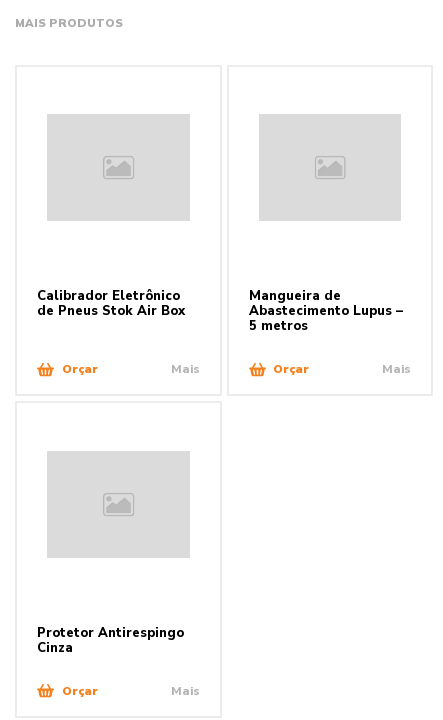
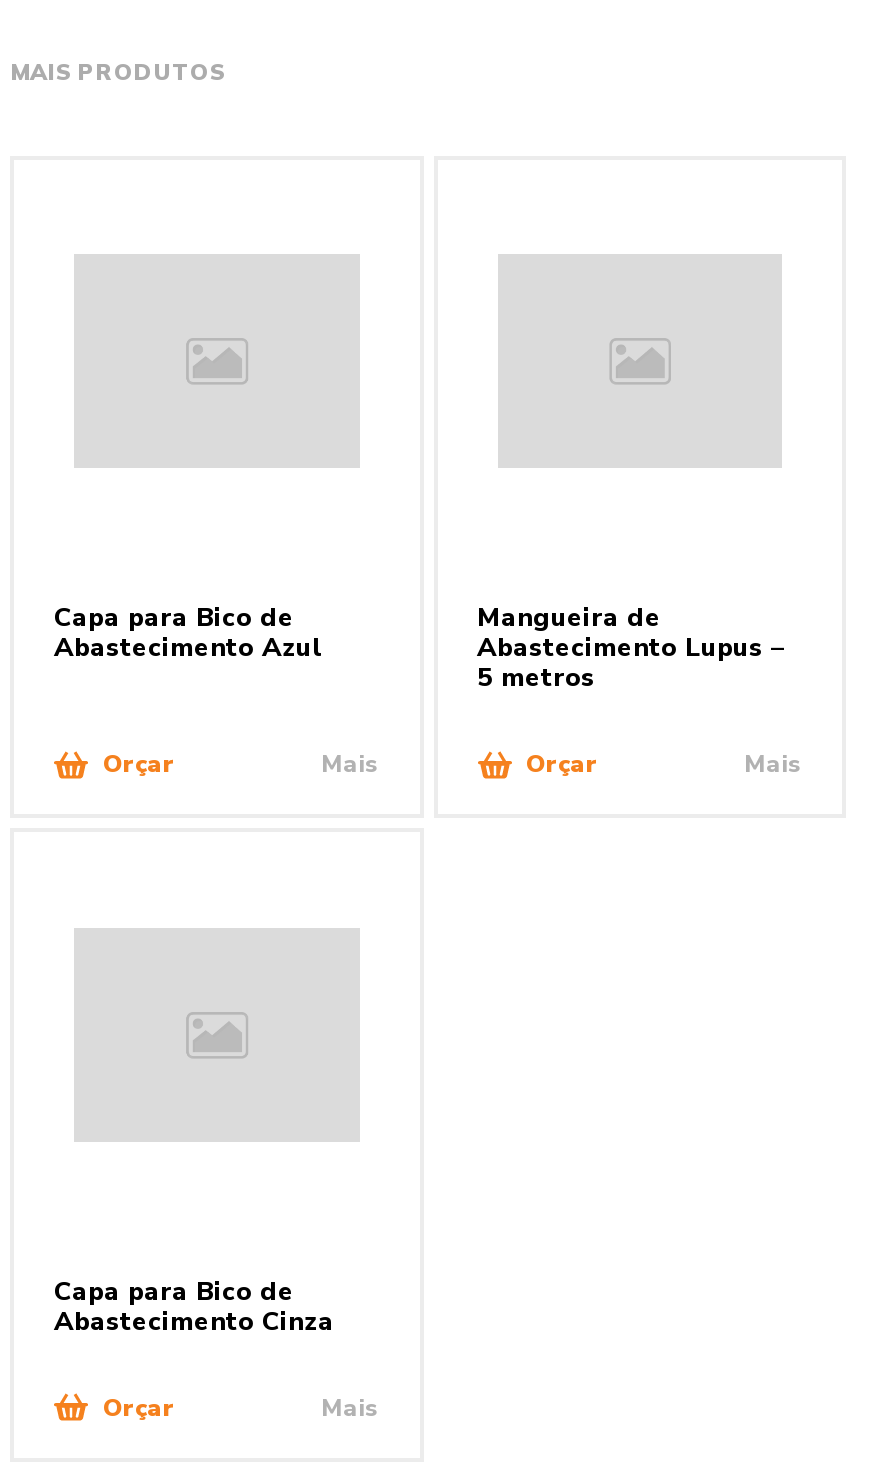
[37,287,185,320] Calibrador Eletrônico | de Pneus Stok Air Box -> [54,600,322,666] Capa para Bico de | Abastecimento Azul
[37,624,184,657] Protetor Antirespingo | Cinza -> [54,1273,334,1339] Capa para Bico de | Abastecimento Cinza

